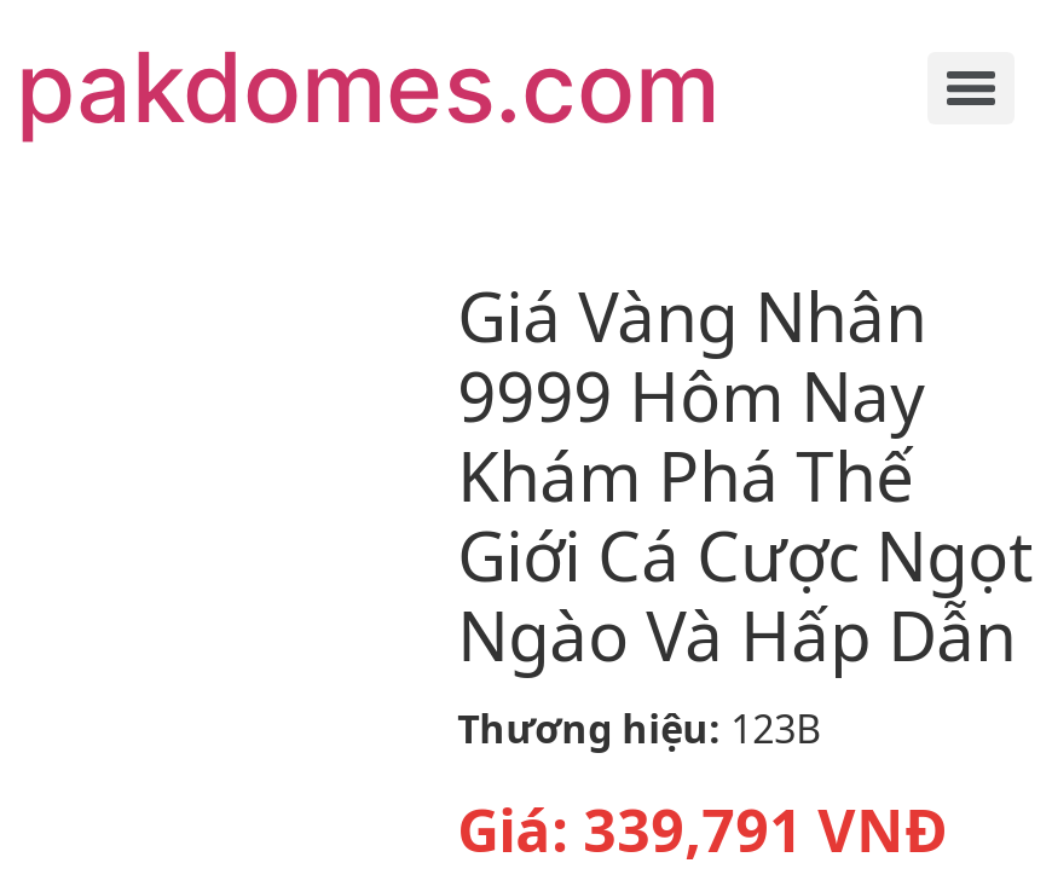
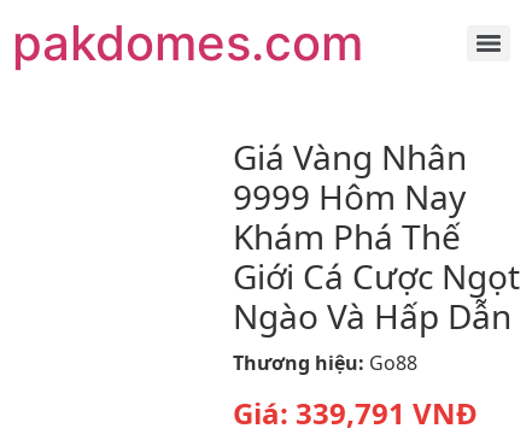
[458,702,820,755] Thương hiệu: 123B -> [232,350,417,376] Thương hiệu: Go88

